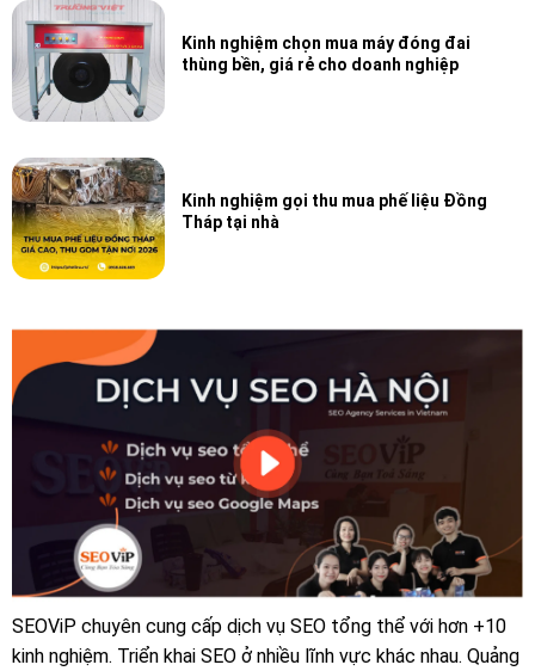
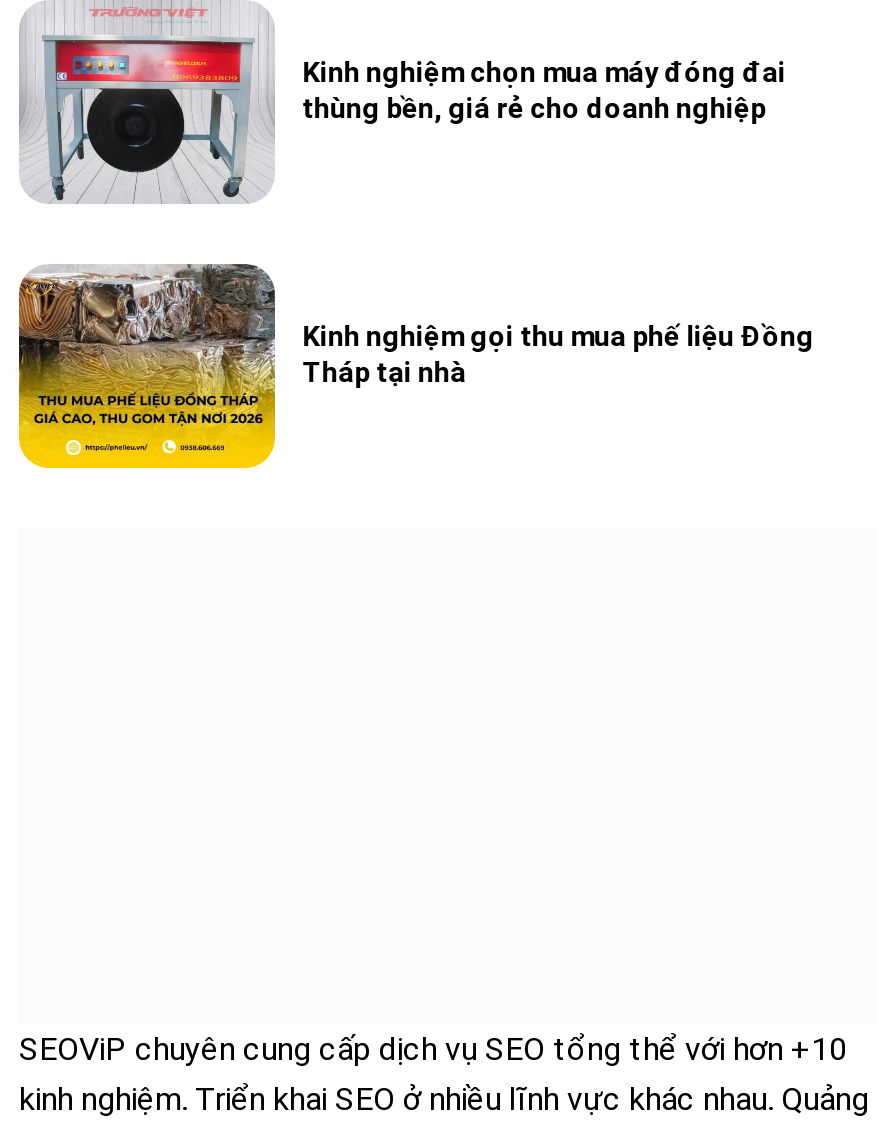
[11,328,524,598] [image] -> none

